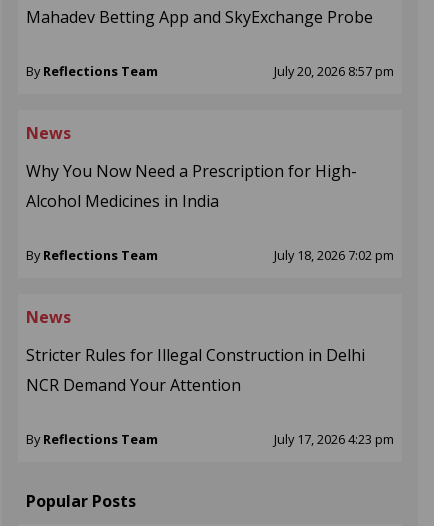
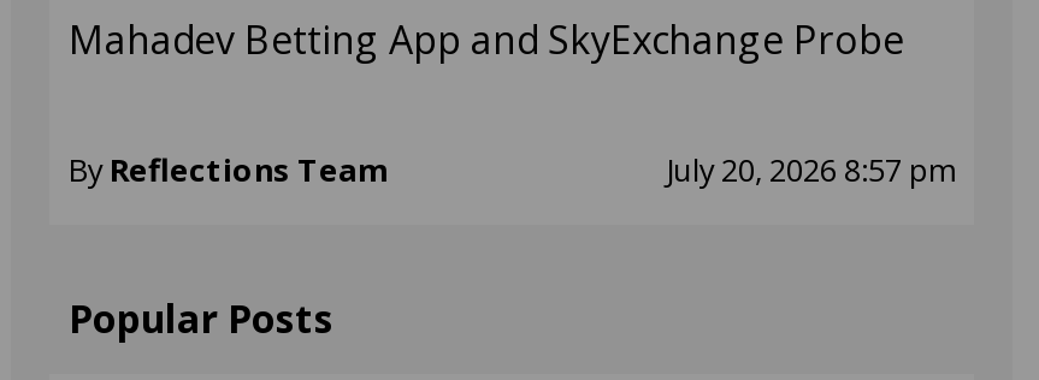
[26,122,394,448] News | Why You Now Need a Prescription for High- | Alcohol Medicines in India | By Reflections Team | July 18, 2026 7:02 pm | News | Stricter Rules for Illegal Construction in Delhi | NCR Demand Your Attention | By Reflections Team | July 17, 2026 4:23 pm -> none

